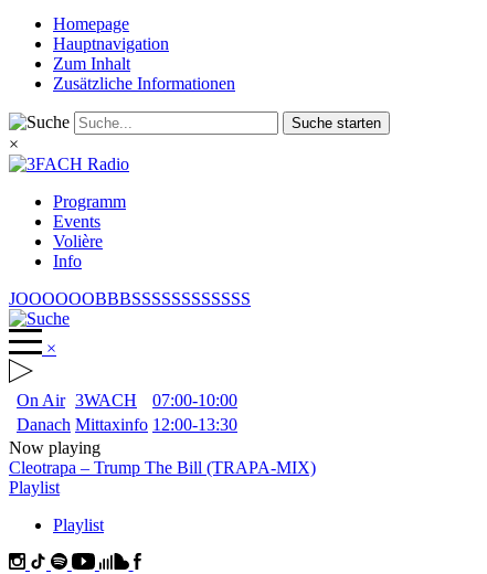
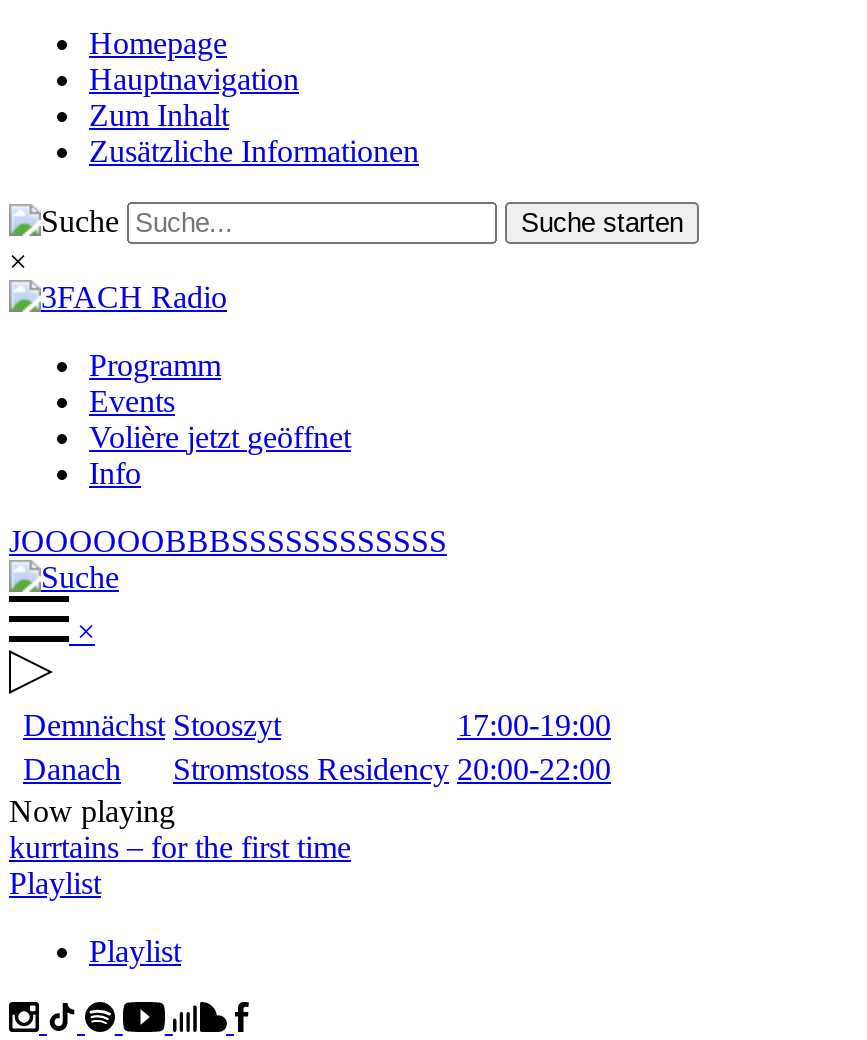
[53,232,103,251] Volière -> [89,420,351,454] Volière jetzt geöffnet
[17,390,237,433] On Air 3WACH | 07:00-10:00 | Danach Mittaxinfo 12:00-13:30 -> [23,707,611,785] Demnächst Stooszyt | 17:00-19:00 | Danach | Stromstoss Residency 20:00-22:00
[9,458,316,476] Cleotrapa– Trump The Bill (TRAPA-MIX) -> [9,829,351,863] kurrtains– for the first time

